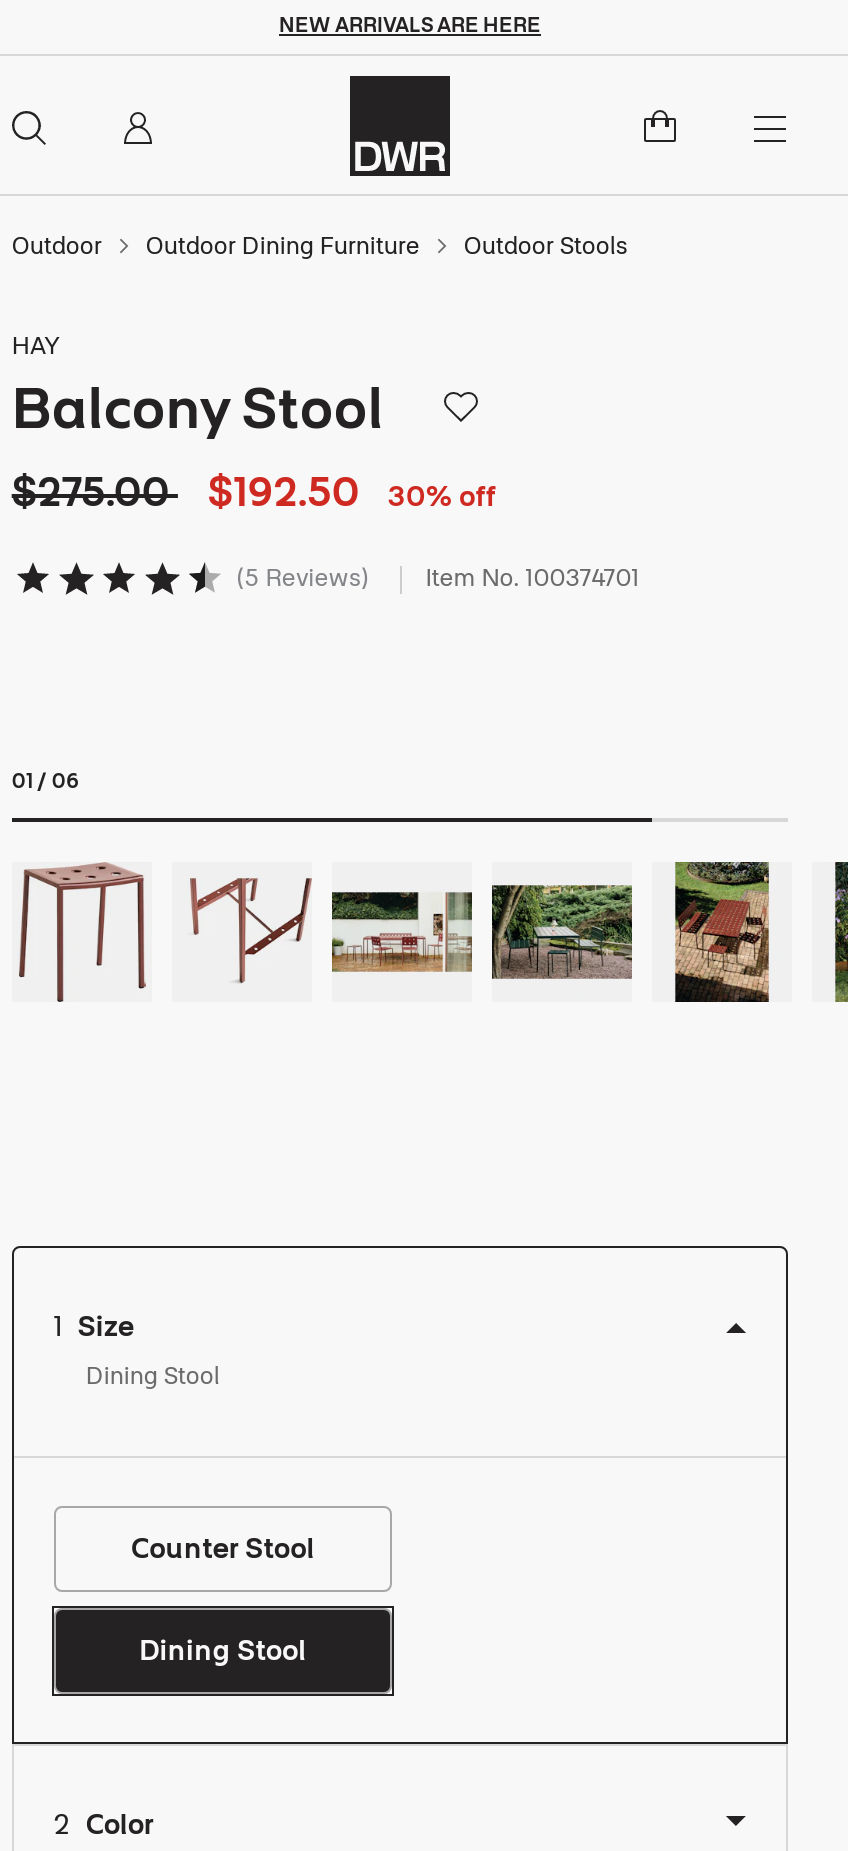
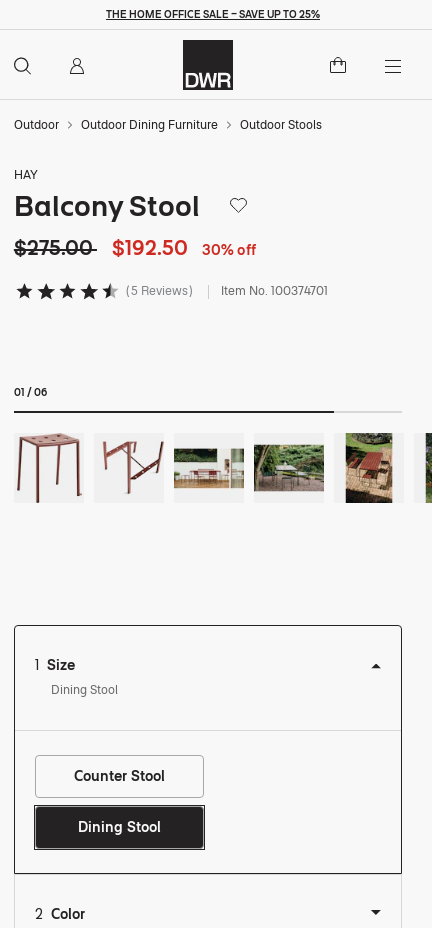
[279,12,541,36] NEW ARRIVALS ARE HERE -> [106,8,320,20] THE HOME OFFICE SALE – SAVE UP TO 25%

